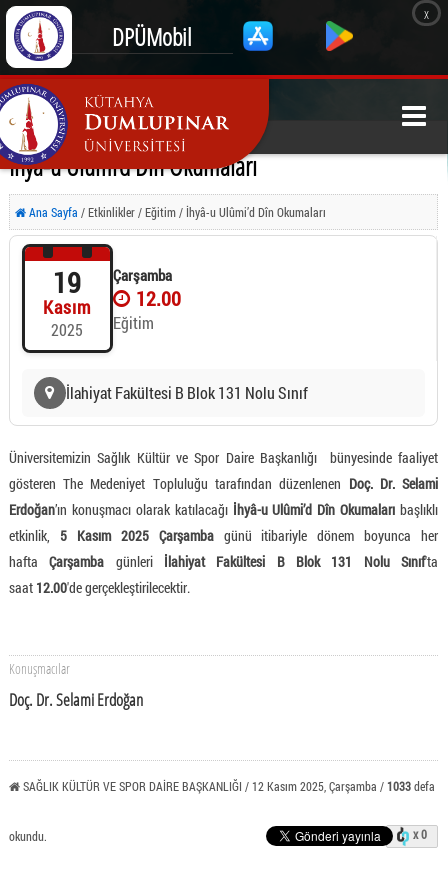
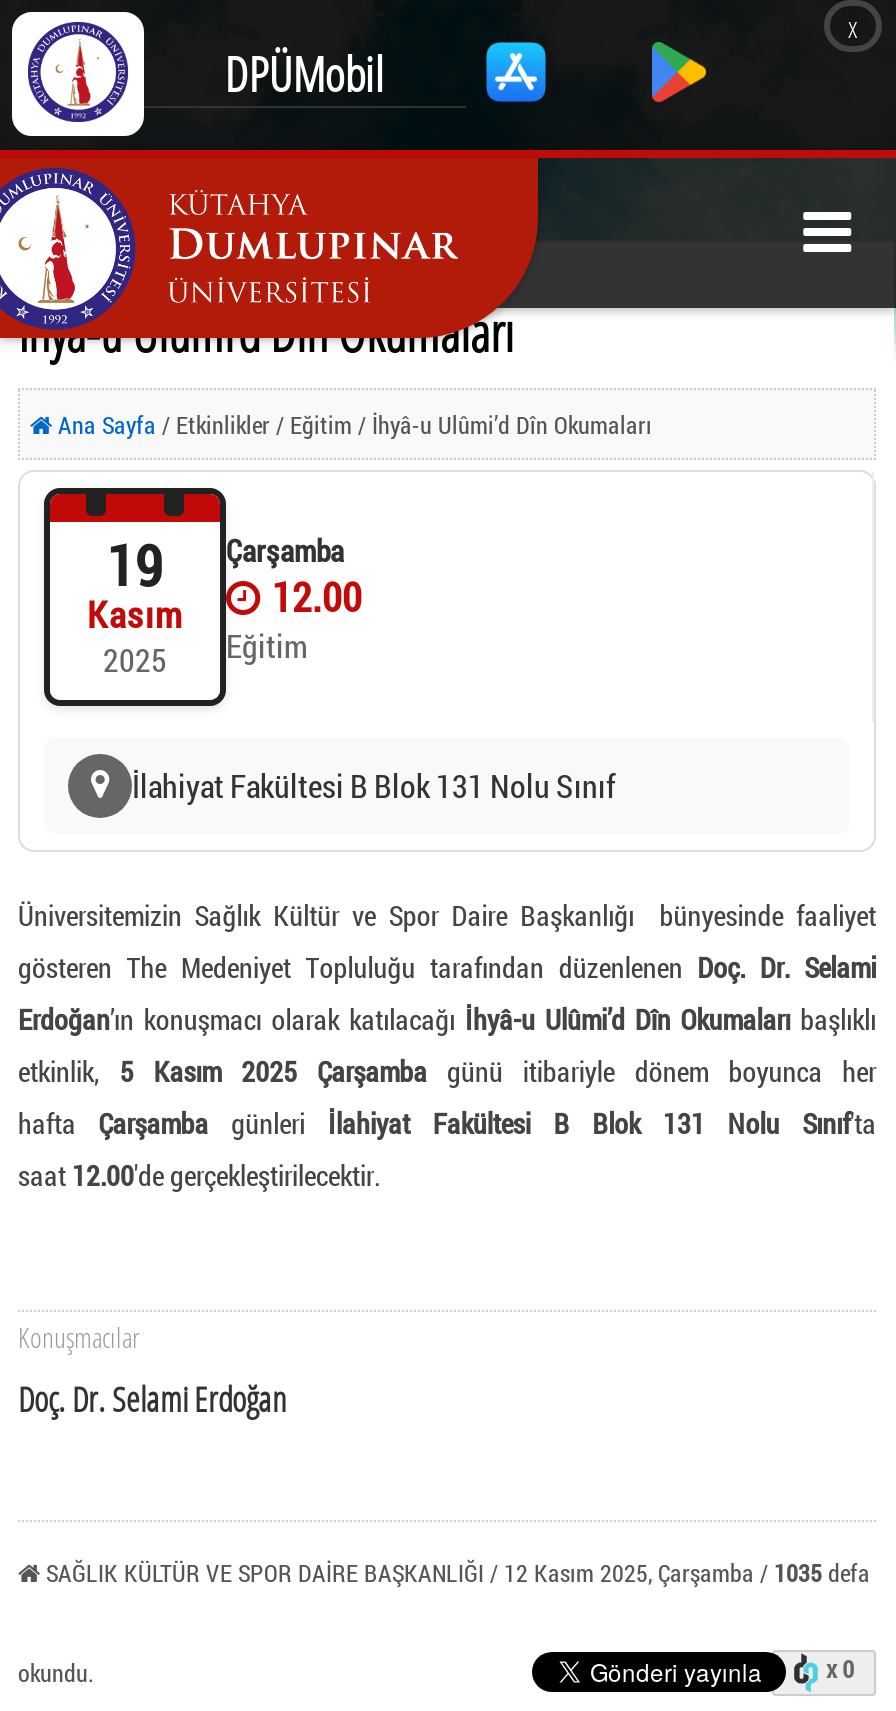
[20,778,435,794] SAĞLIK KÜLTÜR VE SPOR DAİRE BAŞKANLIĞI / 12 Kasım 2025, Çarşamba / 1033 defa -> [40,1557,870,1589] SAĞLIK KÜLTÜR VE SPOR DAİRE BAŞKANLIĞI / 12 Kasım 2025, Çarşamba / 1035 defa

